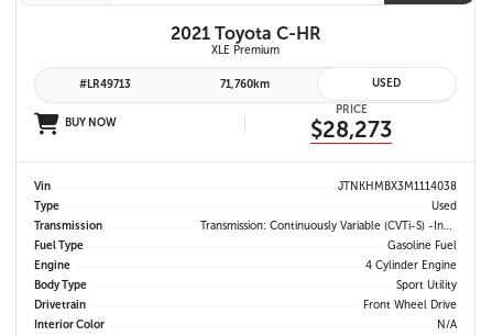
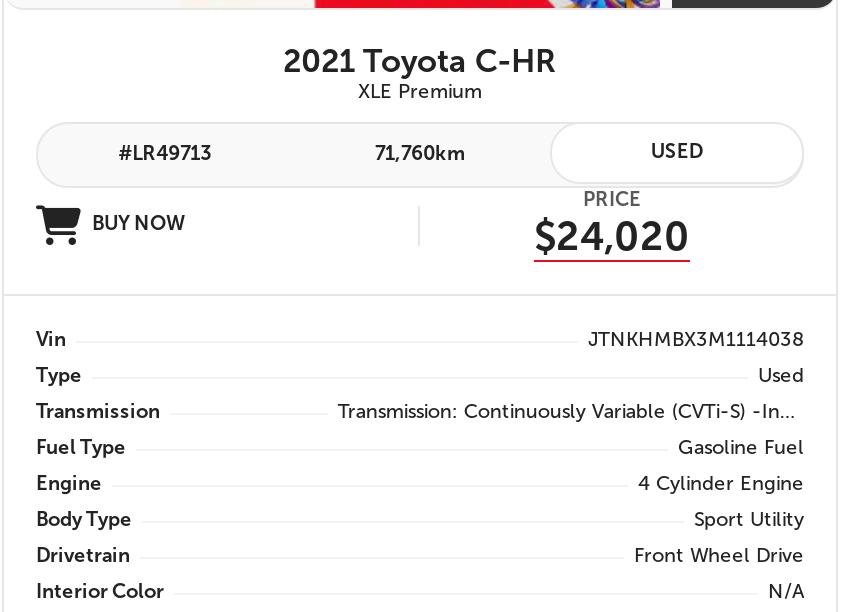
[310,116,392,143] $28,273 -> [534,212,690,260] $24,020

